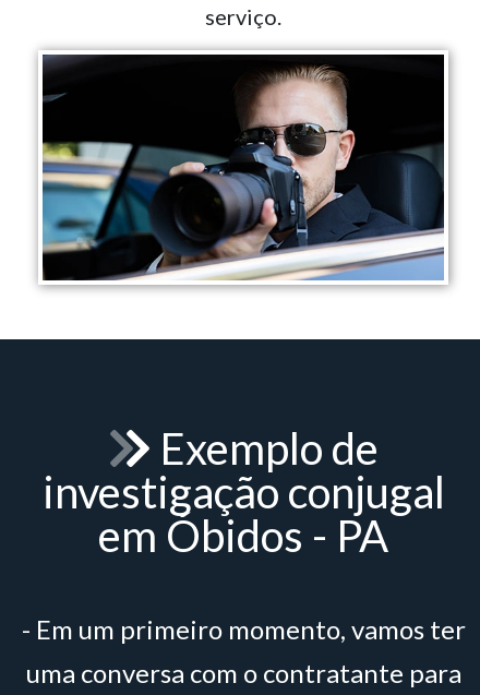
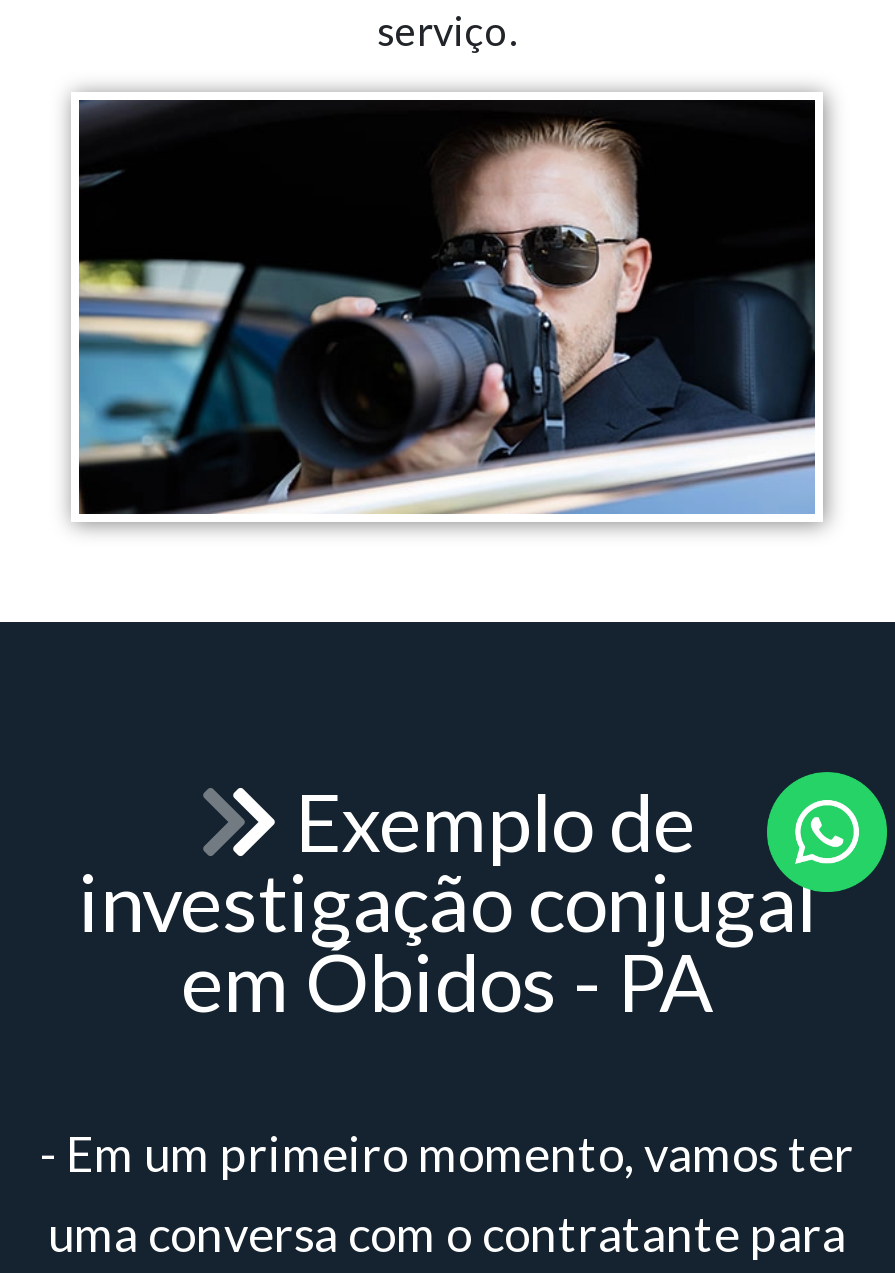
none -> [765,770,889,894] [image]

